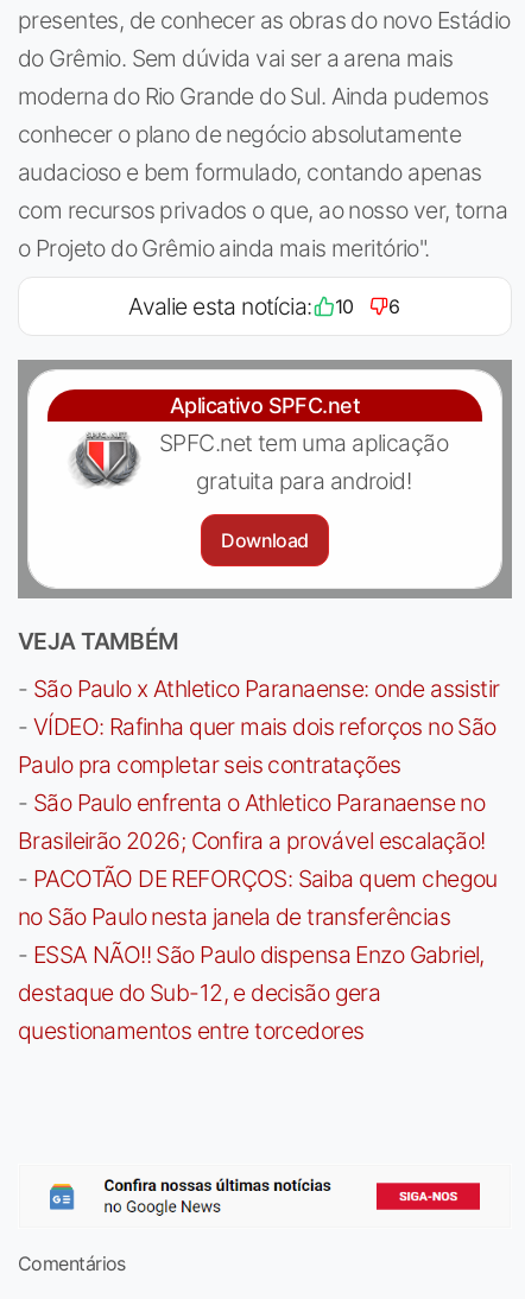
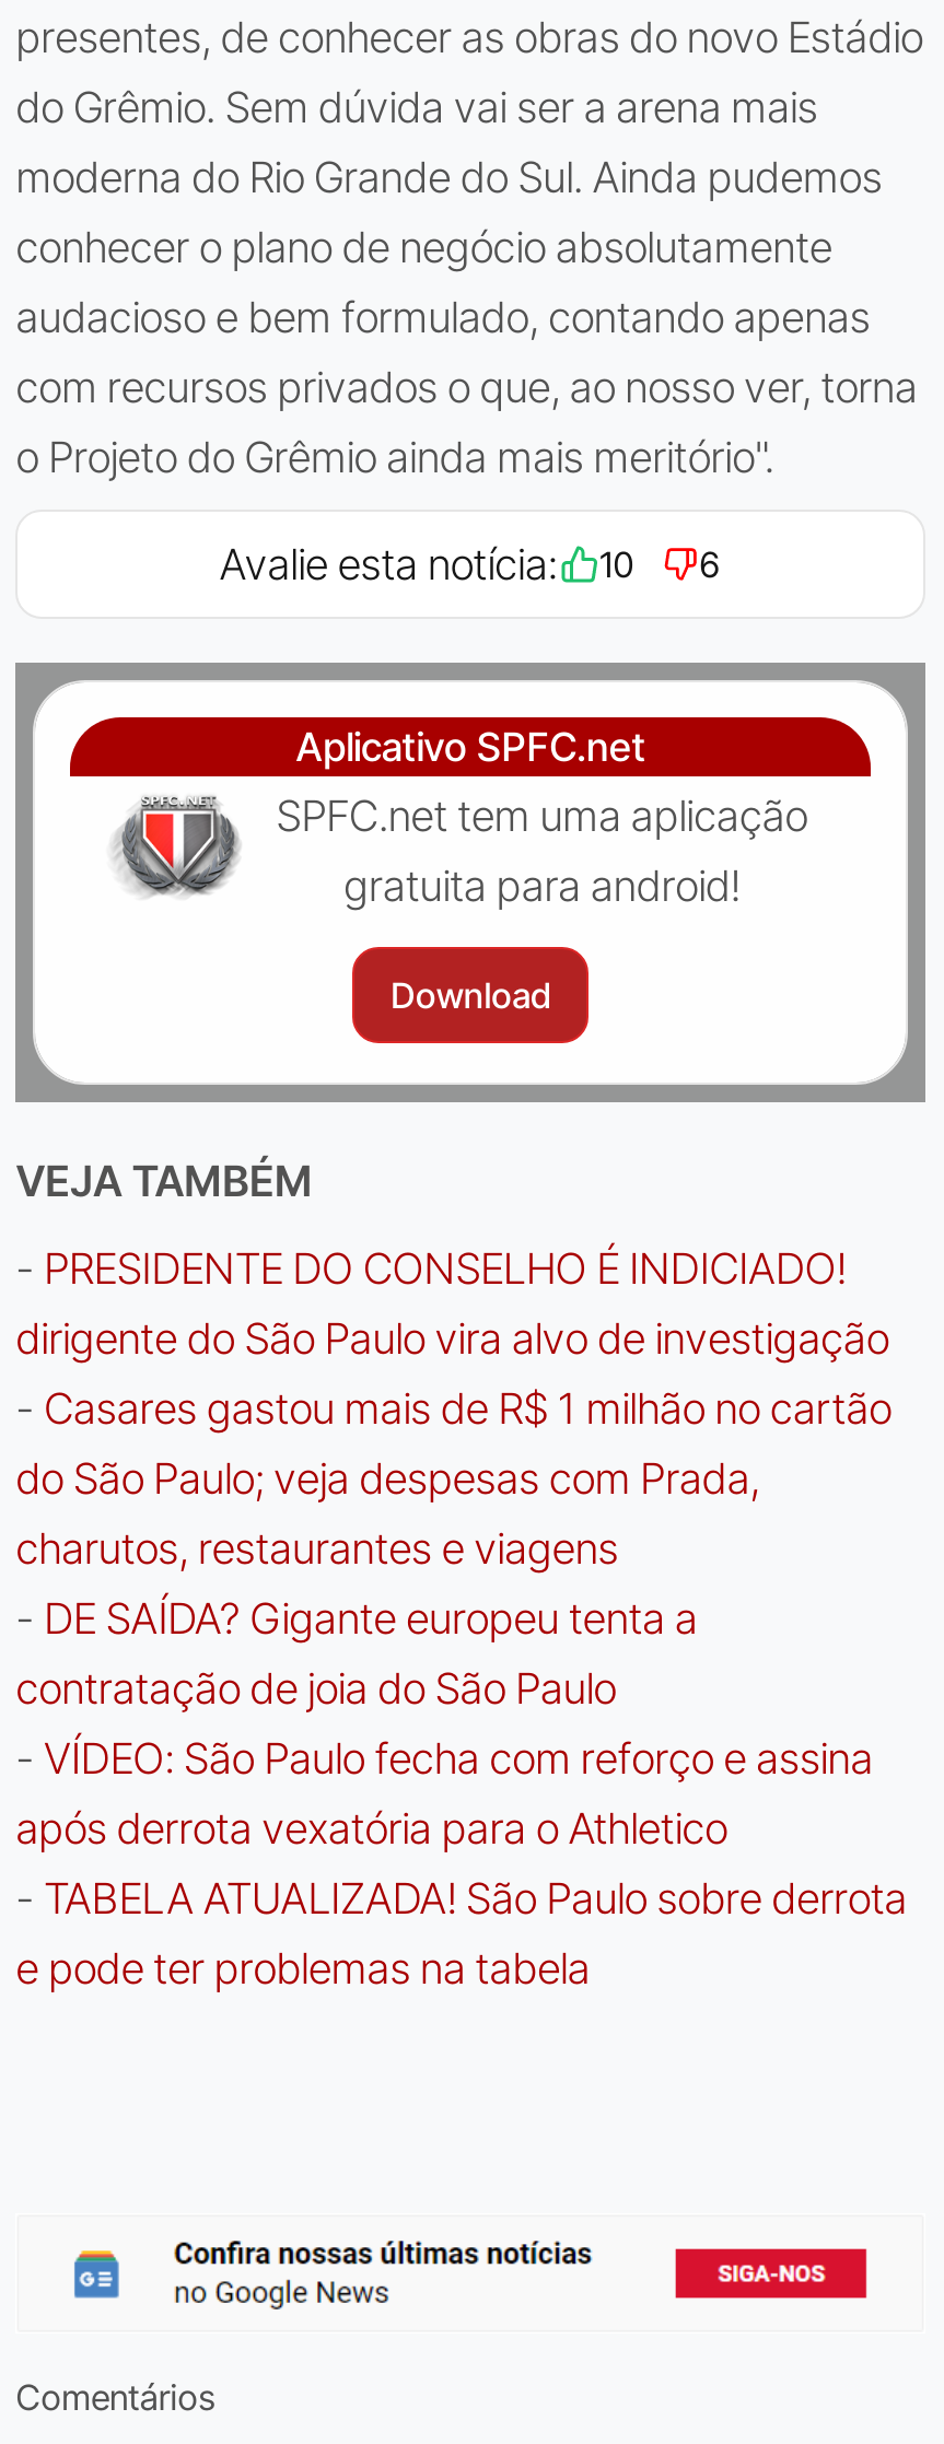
[18,674,499,1044] - São Paulo x Athletico Paranaense: onde assistir | - VÍDEO: Rafinha quer mais dois reforços no São | Paulo pra completar seis contratações | - São Paulo enfrenta o Athletico Paranaense no | Brasileirão 2026; Confira a provável escalação! | - PACOTÃO DE REFORÇOS: Saiba quem chegou | no São Paulo nesta janela de transferências | - ESSA NÃO!! São Paulo dispensa Enzo Gabriel, | destaque do Sub-12, e decisão gera | questionamentos entre torcedores -> [15,1241,907,1994] - PRESIDENTE DO CONSELHO É INDICIADO! | dirigente do São Paulo vira alvo de investigação | - Casares gastou mais de R$ 1 milhão no cartão | do São Paulo; veja despesas com Prada, | charutos, restaurantes e viagens | - DE SAÍDA? Gigante europeu tenta a | contratação de joia do São Paulo | - VÍDEO: São Paulo fecha com reforço e assina | após derrota vexatória para o Athletico | - TABELA ATUALIZADA! São Paulo sobre derrota | e pode ter problemas na tabela

